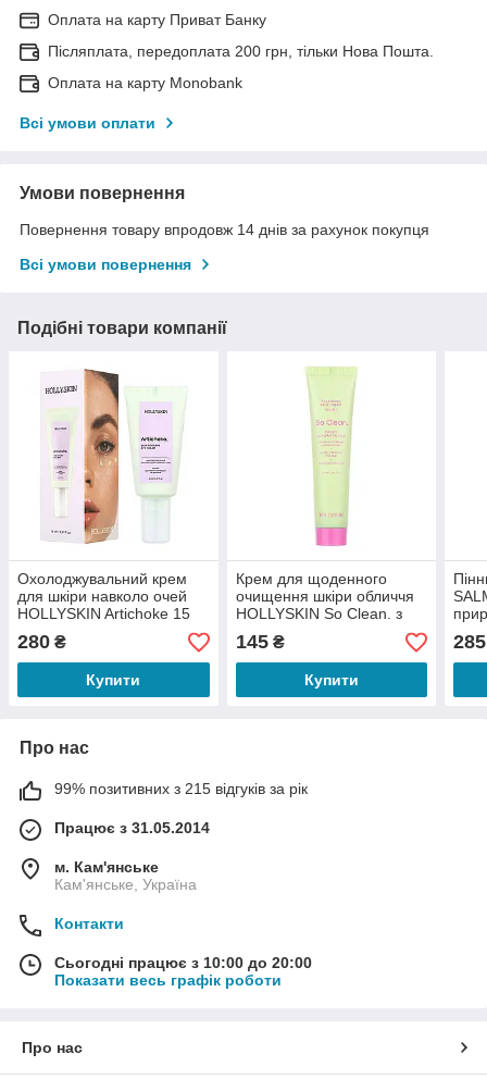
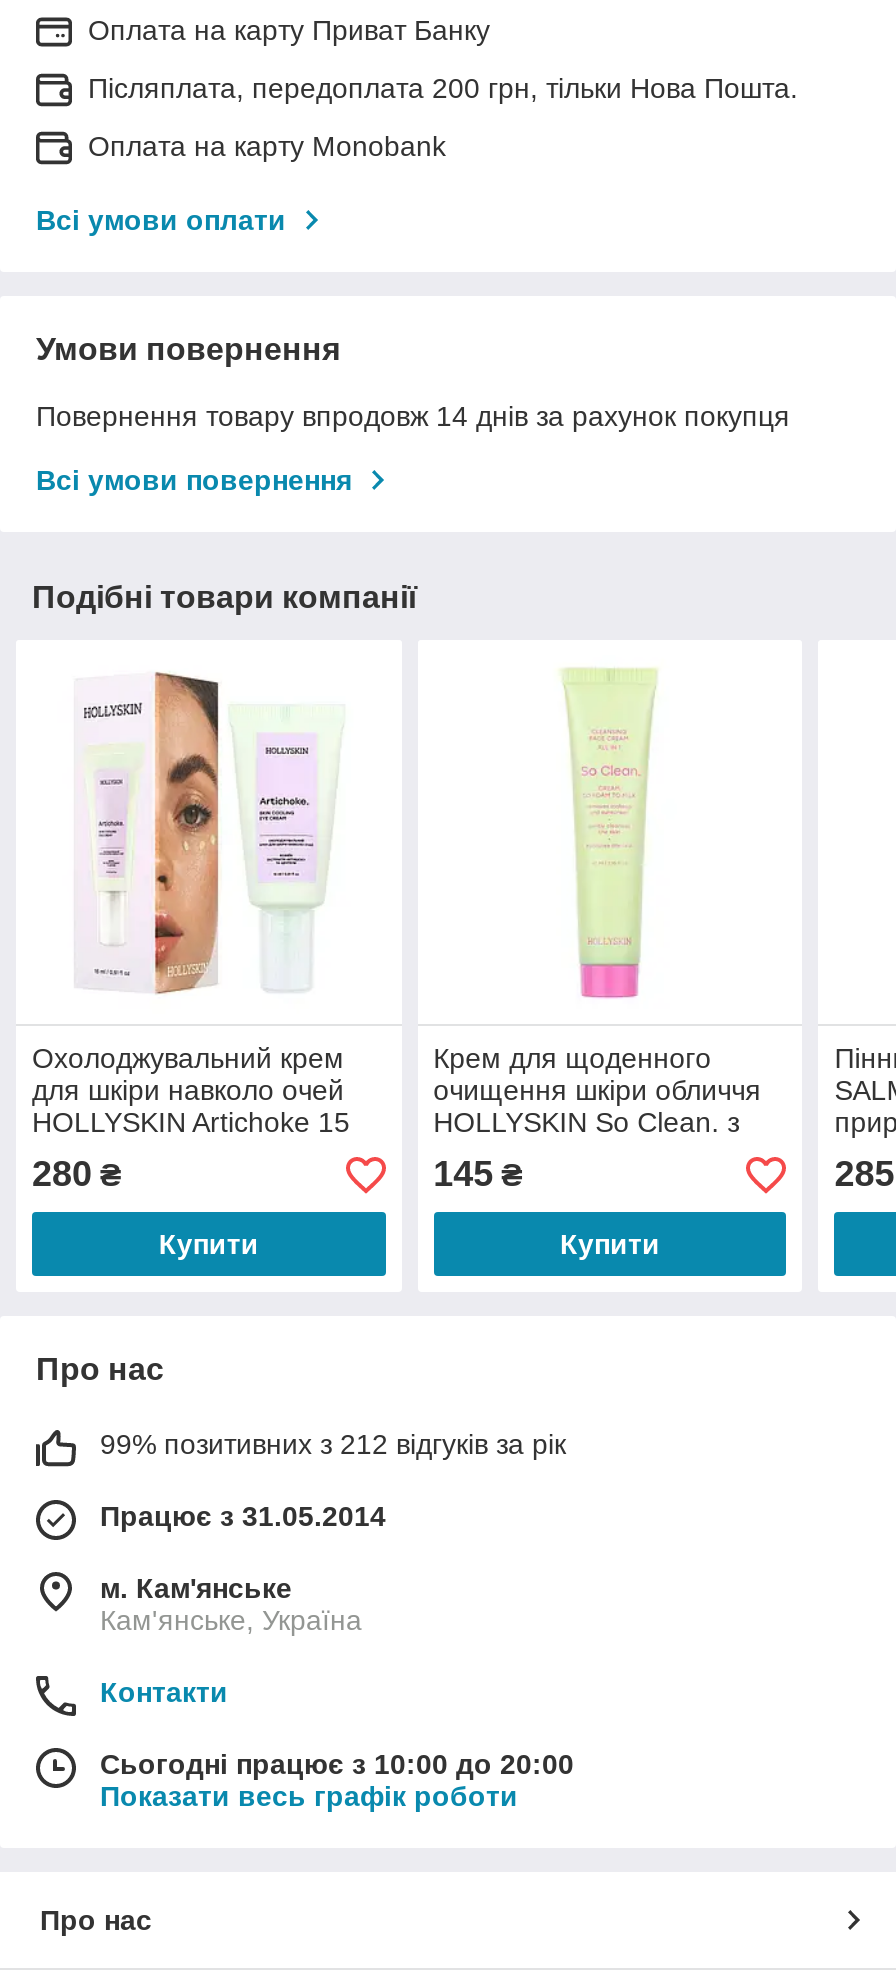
[54,780,308,798] 99% позитивних з 215 відгуків за рік -> [100,1429,566,1461] 99% позитивних з 212 відгуків за рік

